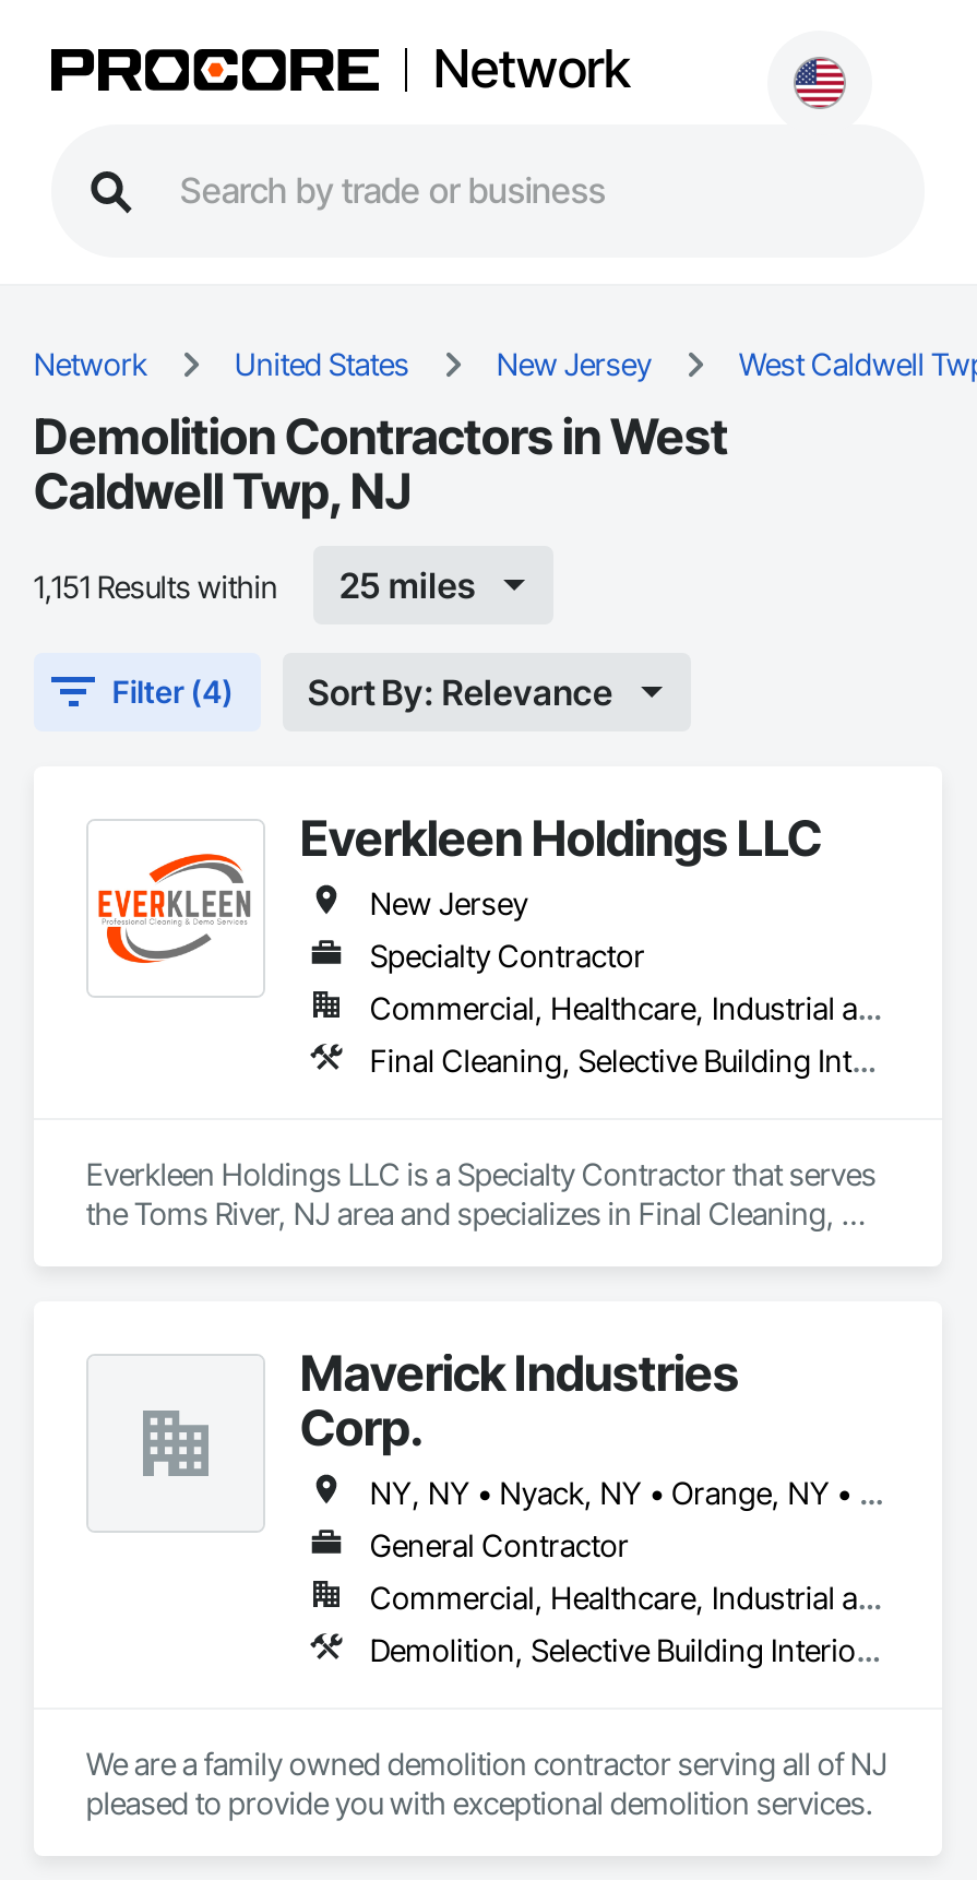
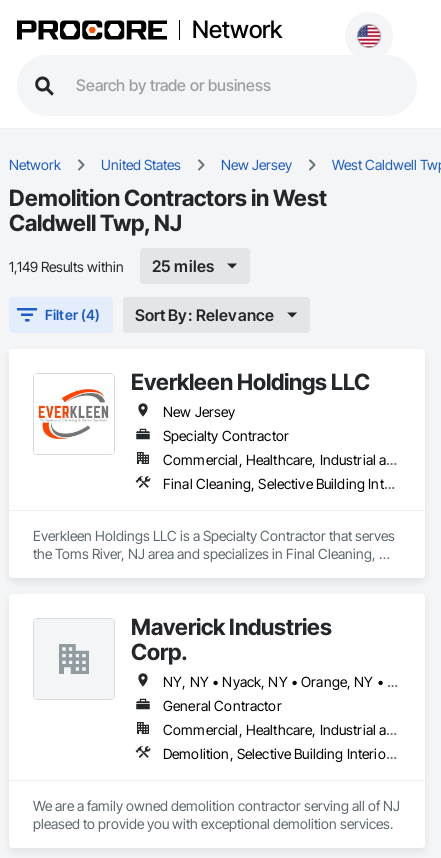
[34,567,278,604] 1,151 Results within -> [9,257,124,274] 1,149 Results within

